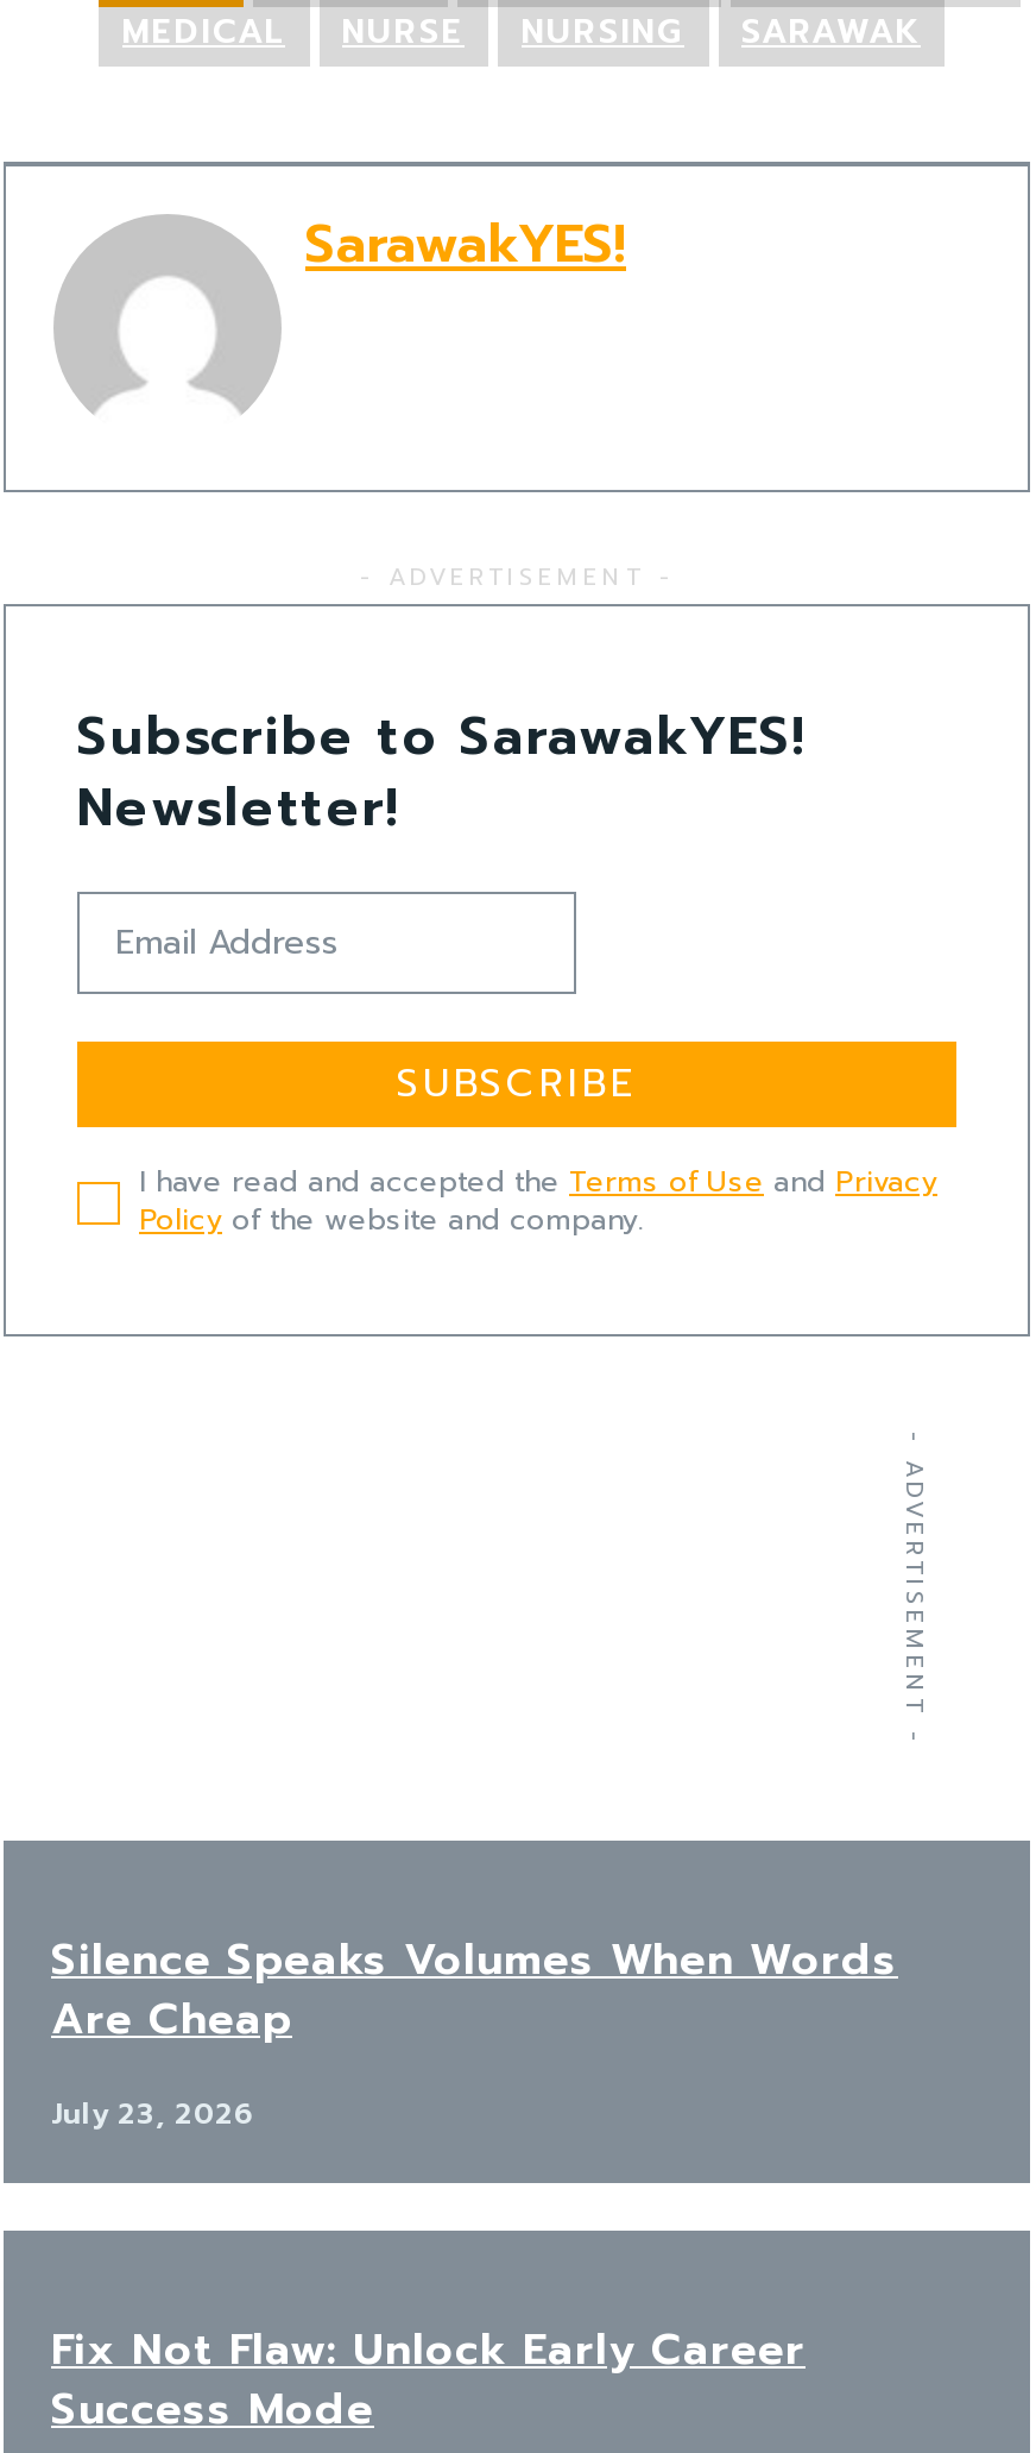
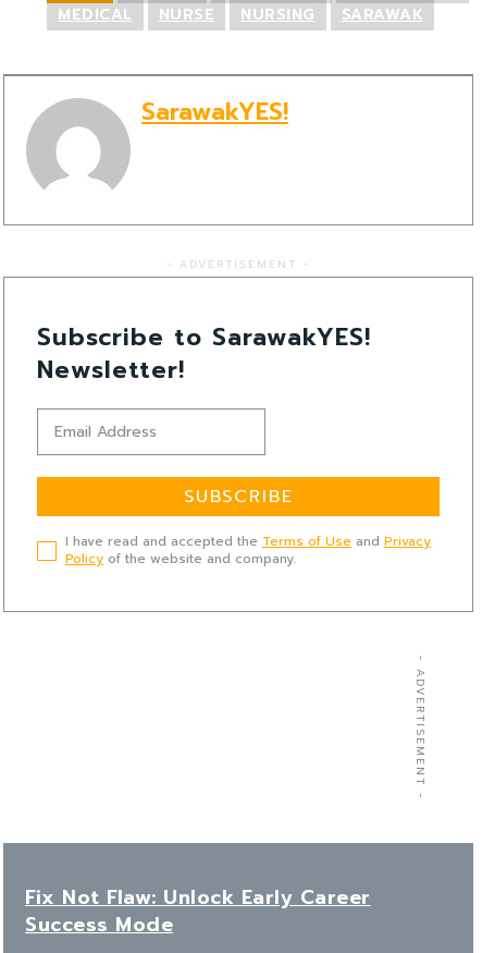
[51,1926,898,2136] Silence Speaks Volumes When Words | Are Cheap | July 23, 2026 -> none

